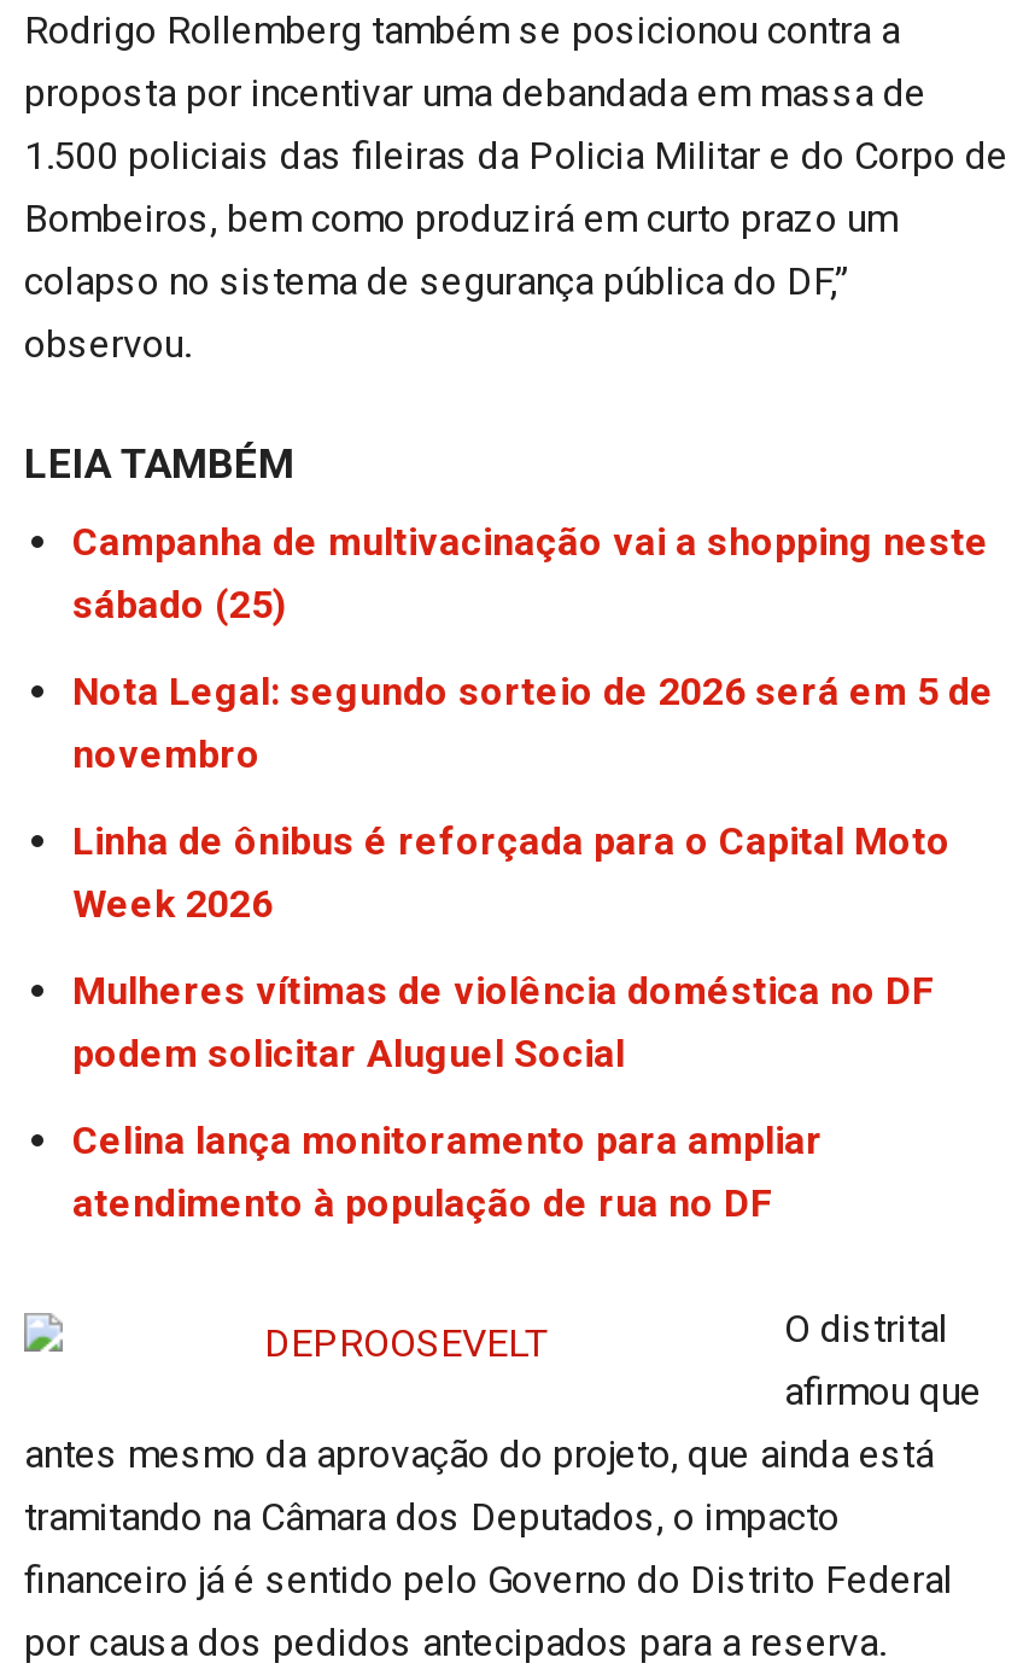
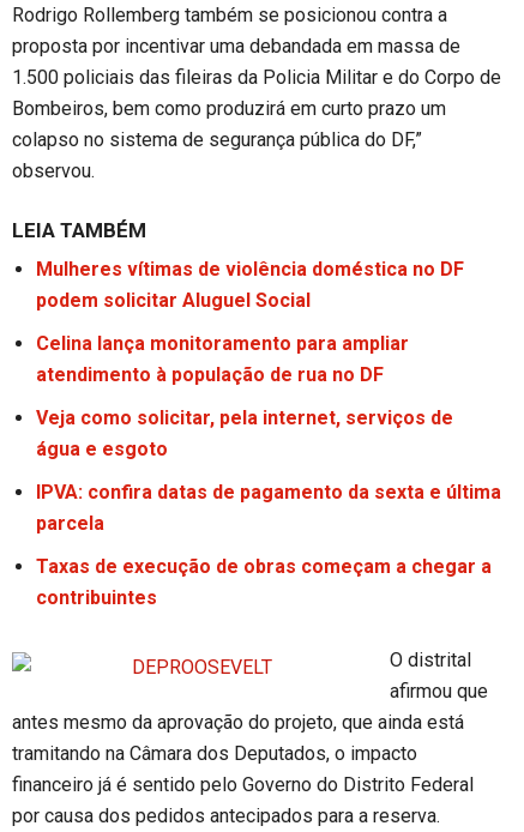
[72,520,994,928] Campanha de multivacinação vai a shopping neste | sábado (25) | Nota Legal: segundo sorteio de 2026 será em 5 de | novembro | Linha de ônibus é reforçada para o Capital Moto | Week 2026 -> none
moved [72,969,934,1227] -> [36,258,464,386]: Mulheres vítimas de violência doméstica no DF | podem solicitar Aluguel Social | Celina lança monitoramento para ampliar | atendimento à população de rua no DF
none -> [36,407,501,609] Veja como solicitar, pela internet, serviços de | água e esgoto | IPVA: confira datas de pagamento da sexta e última | parcela | Taxas de execução de obras começam a chegar a | contribuintes

